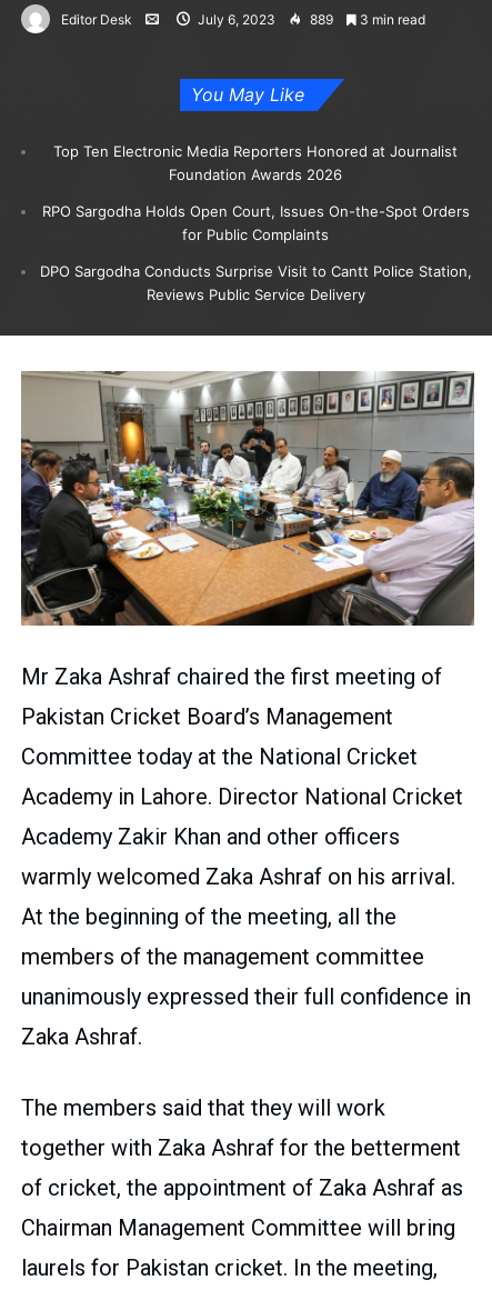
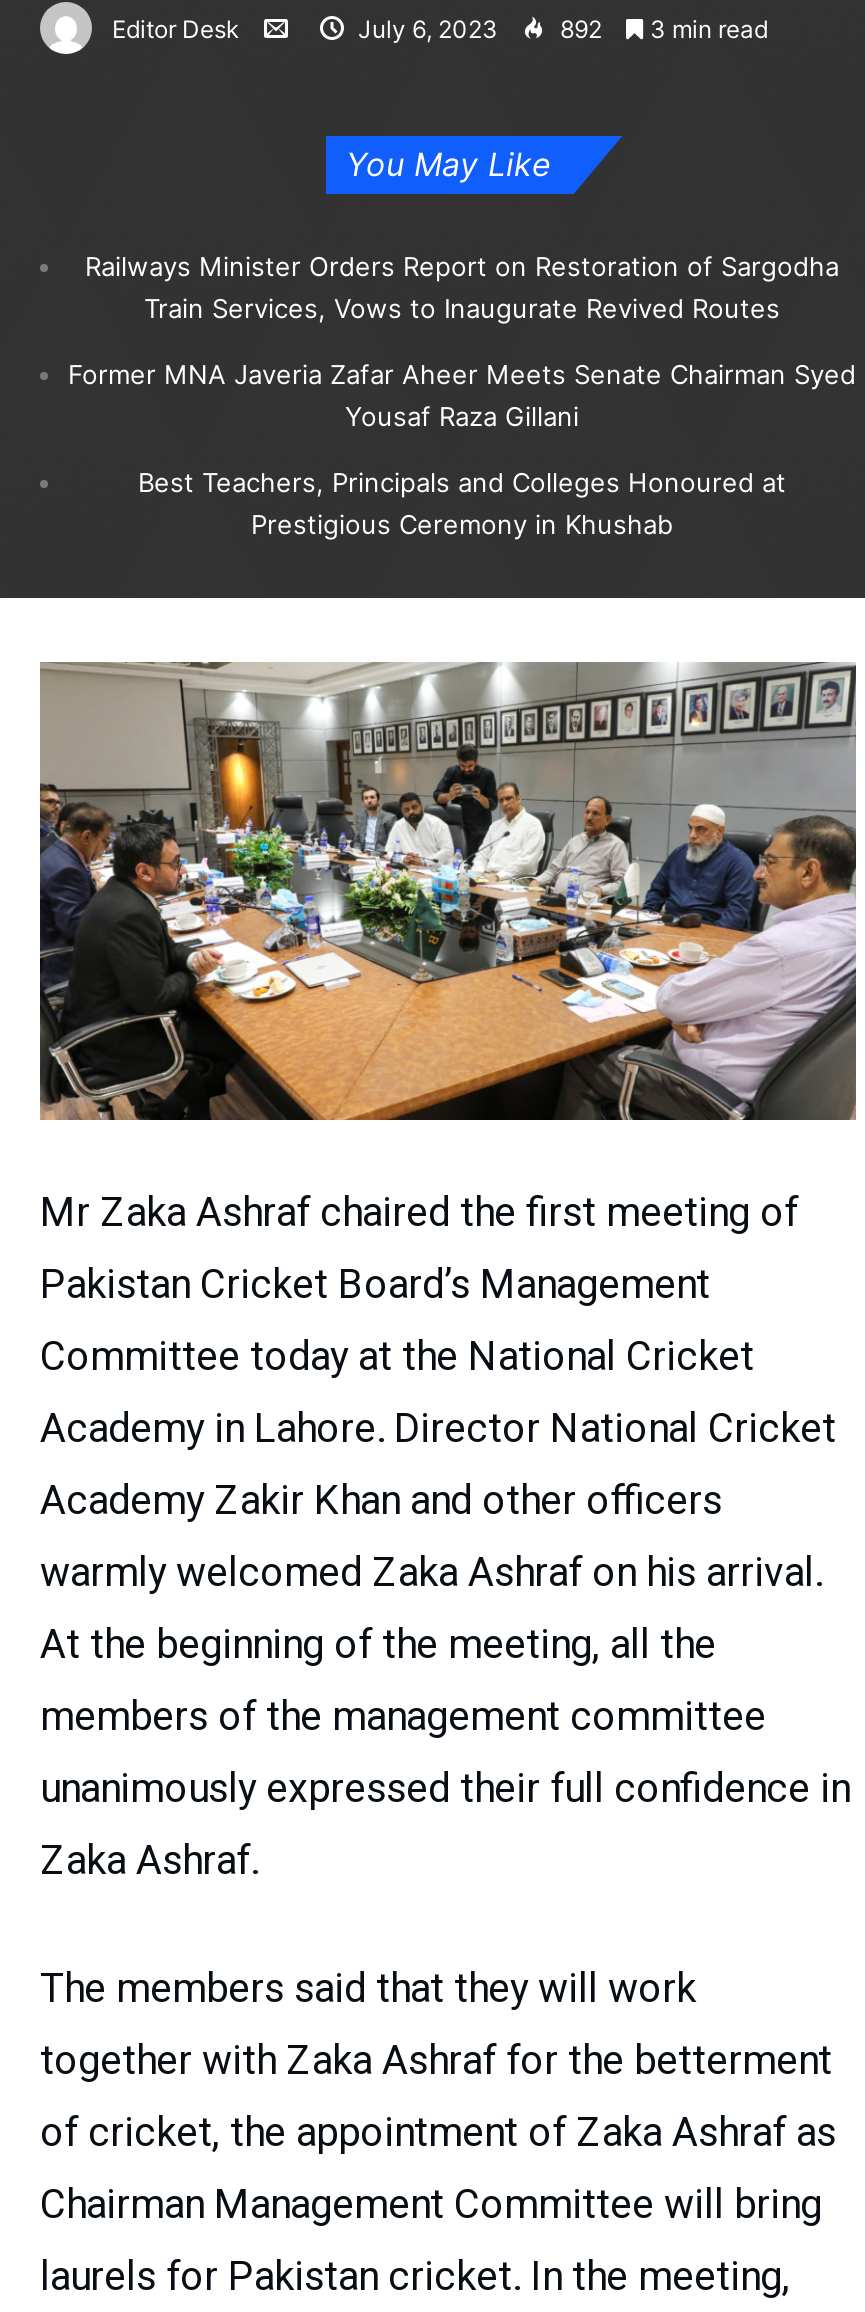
[310,11,425,28] 889 3 min read -> [560,14,768,44] 892 3 min read
[53,142,458,183] Top Ten Electronic Media Reporters Honored at Journalist | Foundation Awards 2026 -> [85,250,839,324] Railways Minister Orders Report on Restoration of Sargodha | Train Services, Vows to Inaugurate Revived Routes
[42,202,469,243] RPO Sargodha Holds Open Court, Issues On-the-Spot Orders | for Public Complaints -> [68,358,856,432] Former MNA Javeria Zafar Aheer Meets Senate Chairman Syed | Yousaf Raza Gillani
[39,262,471,303] DPO Sargodha Conducts Surprise Visit to Cantt Police Station, | Reviews Public Service Delivery -> [138,466,786,540] Best Teachers, Principals and Colleges Honoured at | Prestigious Ceremony in Khushab

